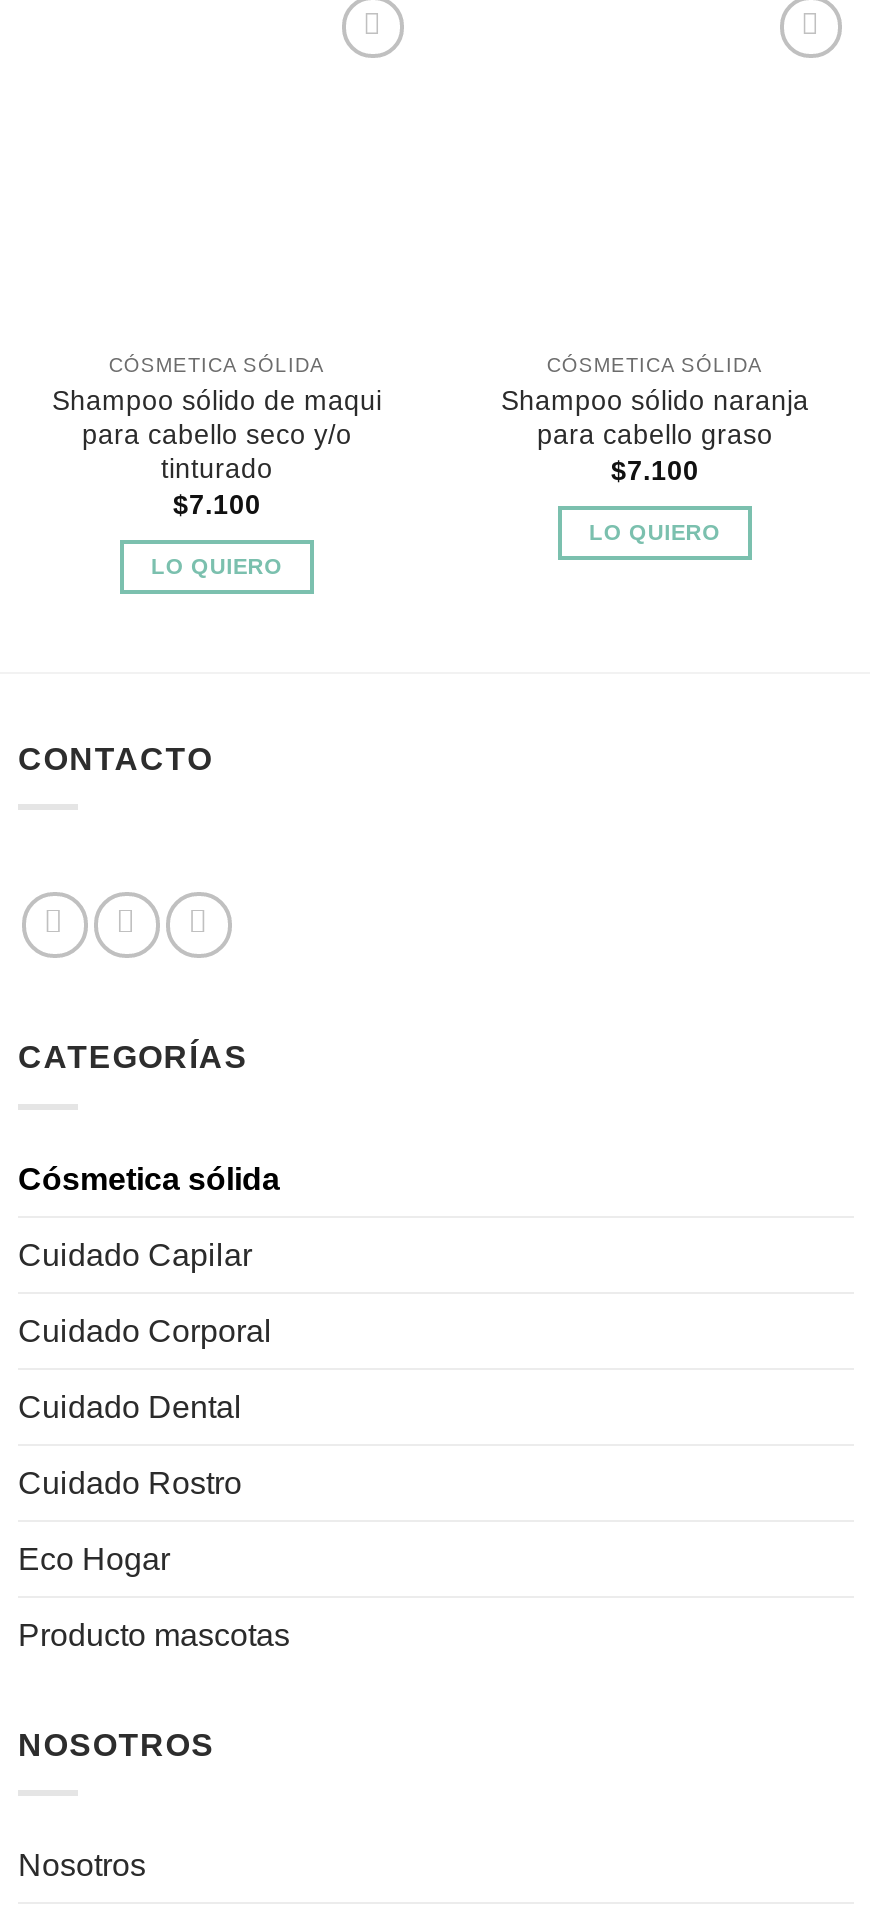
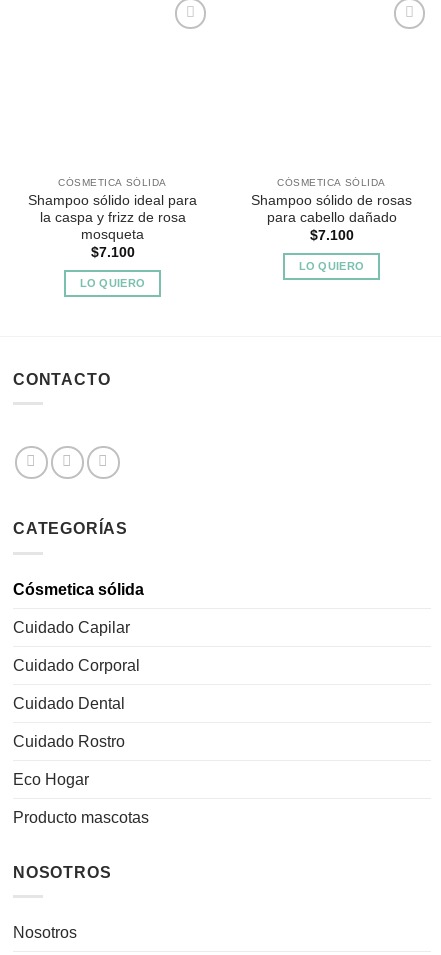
[52,385,382,483] Shampoo sólido de maqui | para cabello seco y/o | tinturado -> [28,193,197,242] Shampoo sólido ideal para | la caspa y frizz de rosa | mosqueta
[501,385,809,449] Shampoo sólido naranja | para cabello graso -> [251,193,412,225] Shampoo sólido de rosas | para cabello dañado

